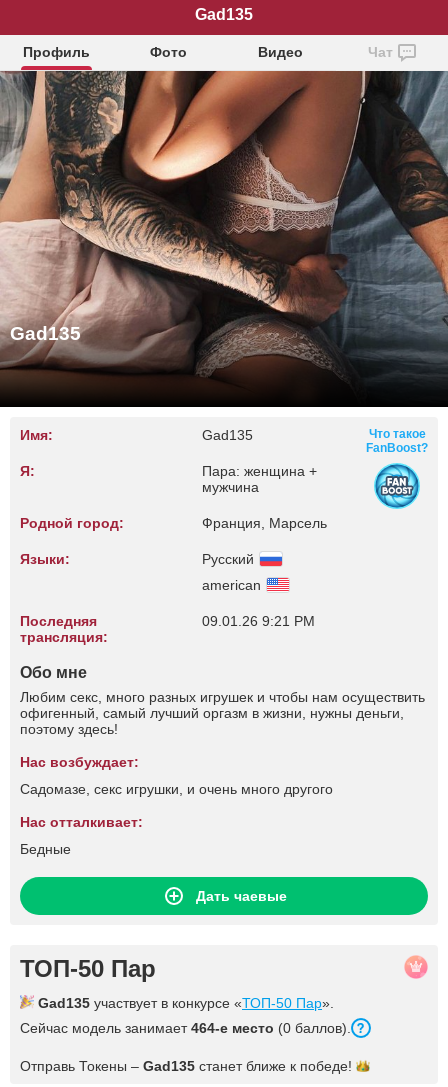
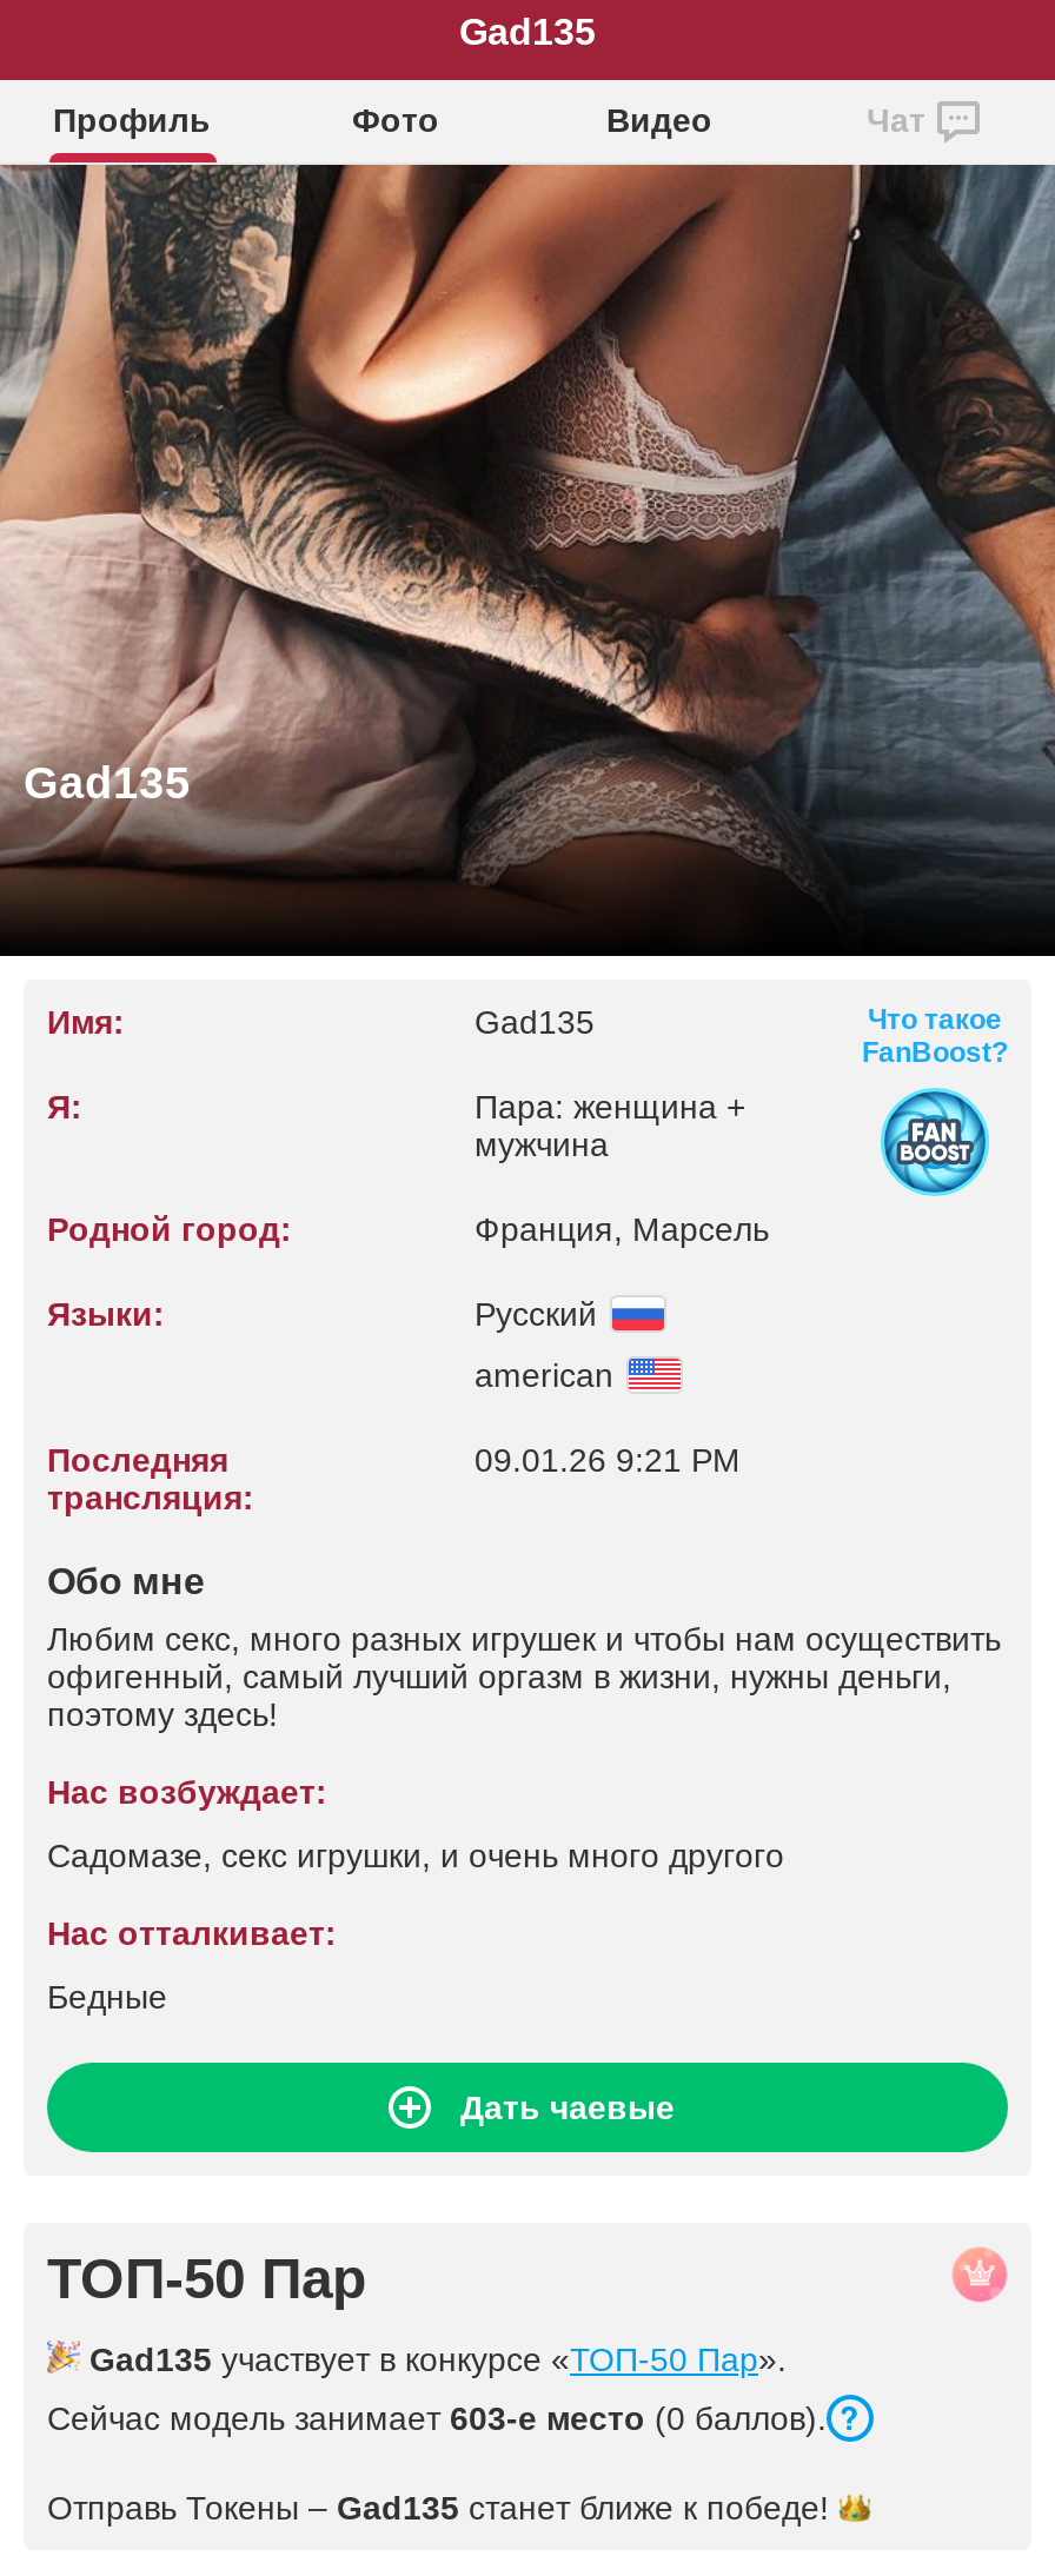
[20,1020,351,1036] Сейчас модель занимает 464-е место (0 баллов). -> [47,2399,827,2437] Сейчас модель занимает 603-е место (0 баллов).

